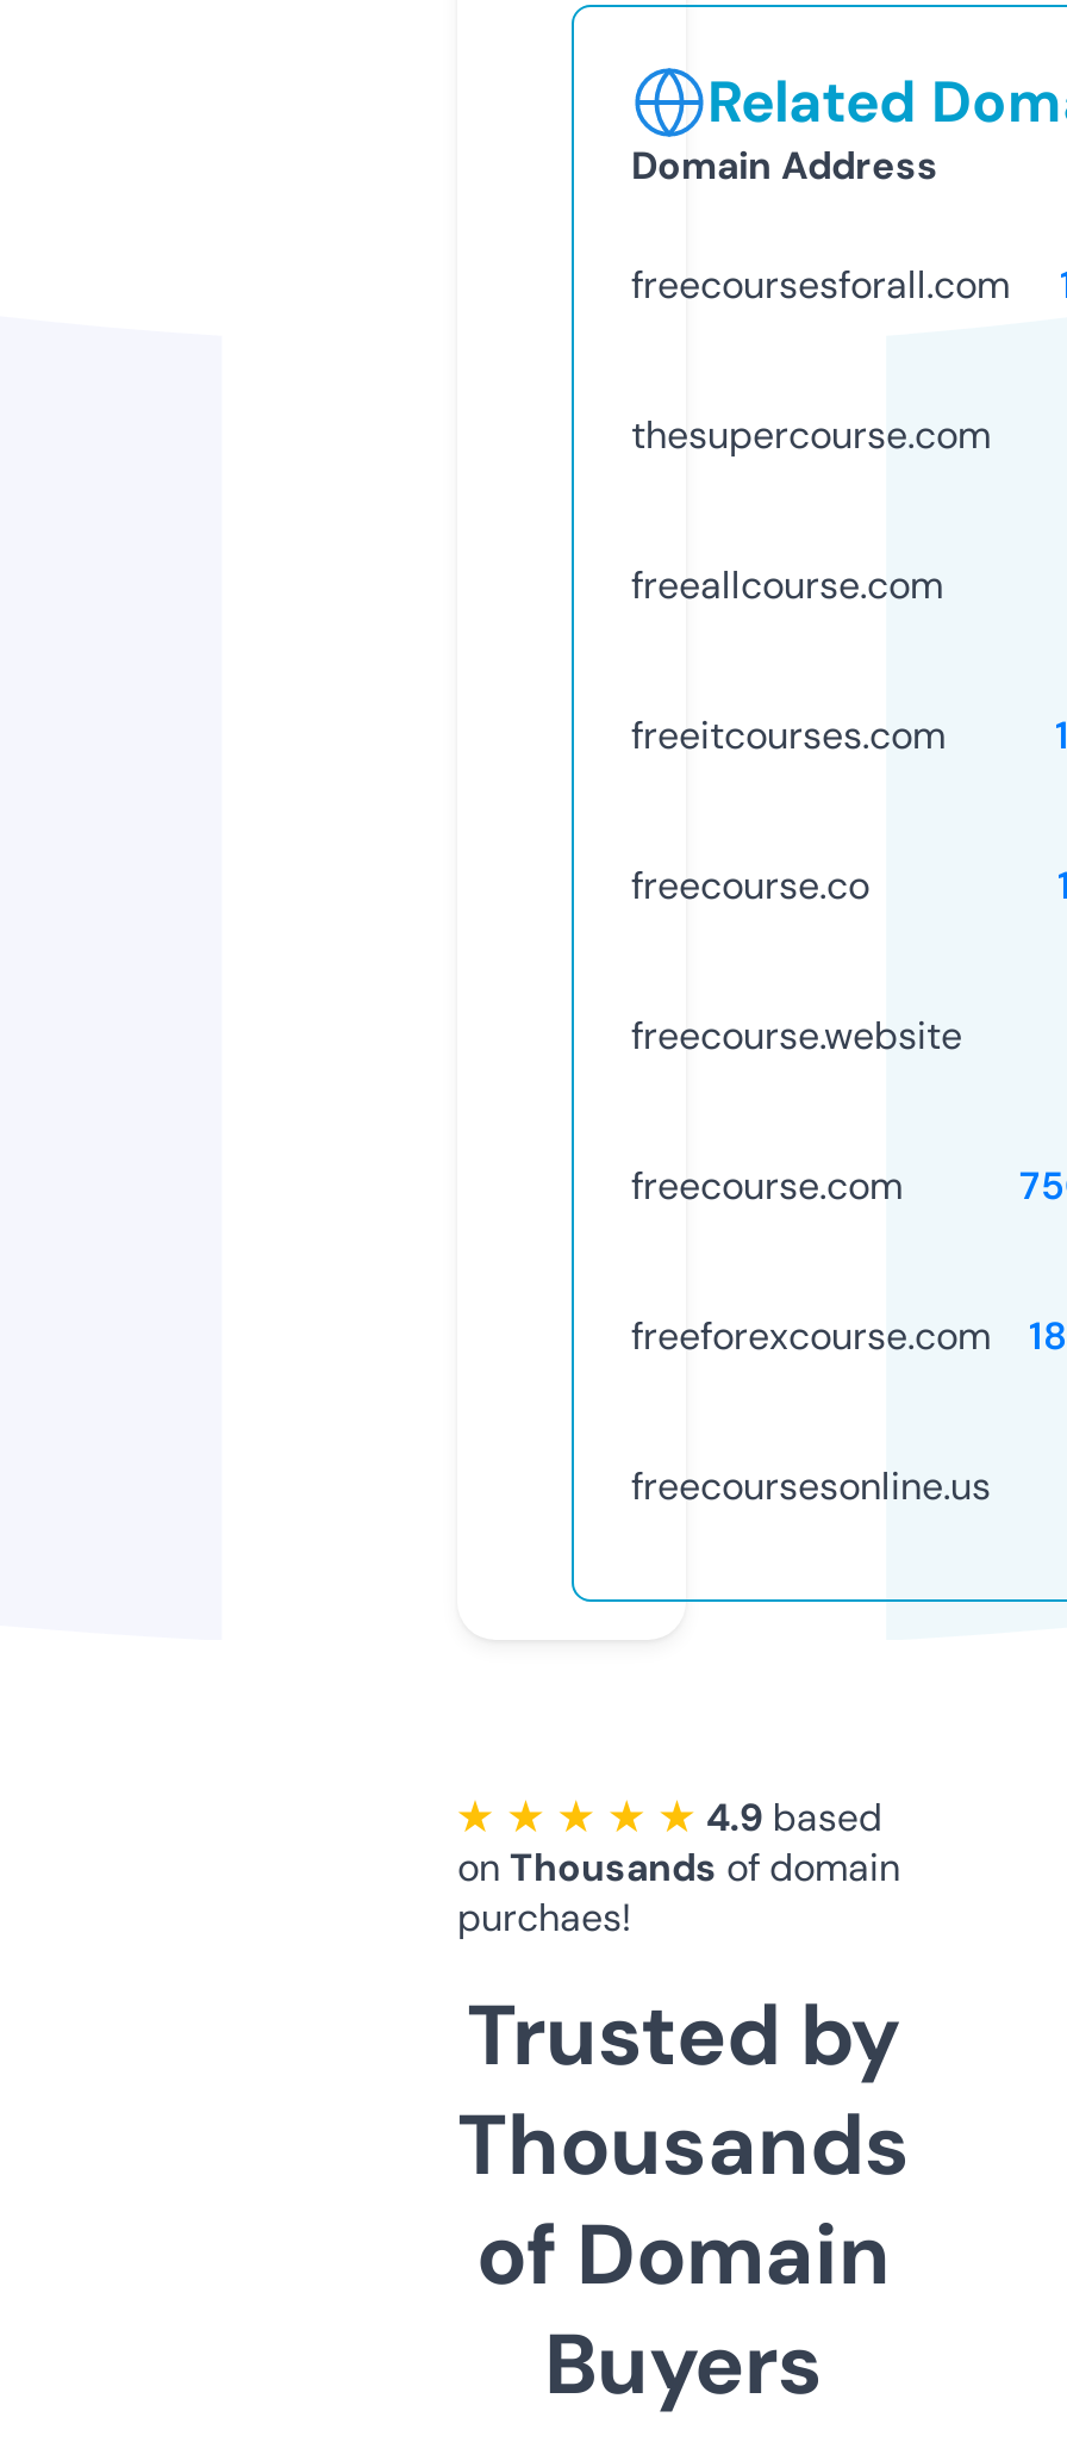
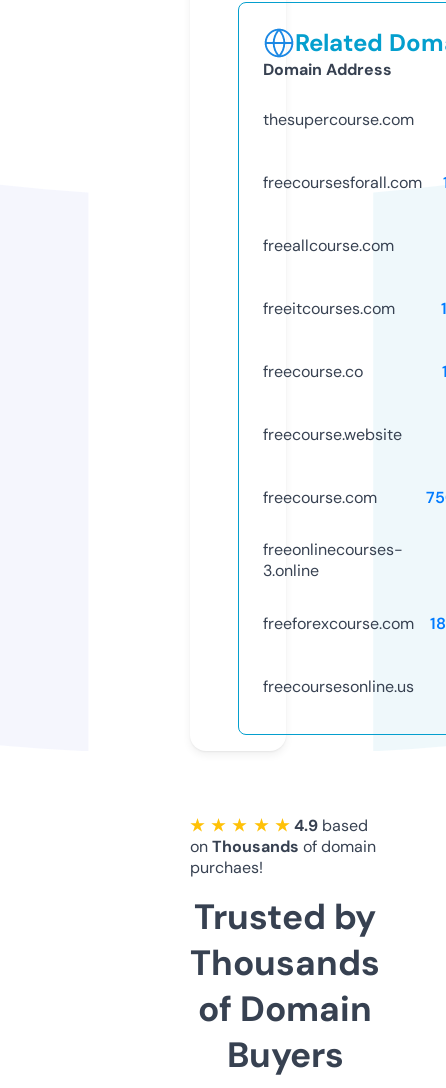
moved [631,410,991,460] -> [263,109,414,130]: thesupercourse.com
none -> [263,539,403,581] freeonlinecourses- | 3.online

